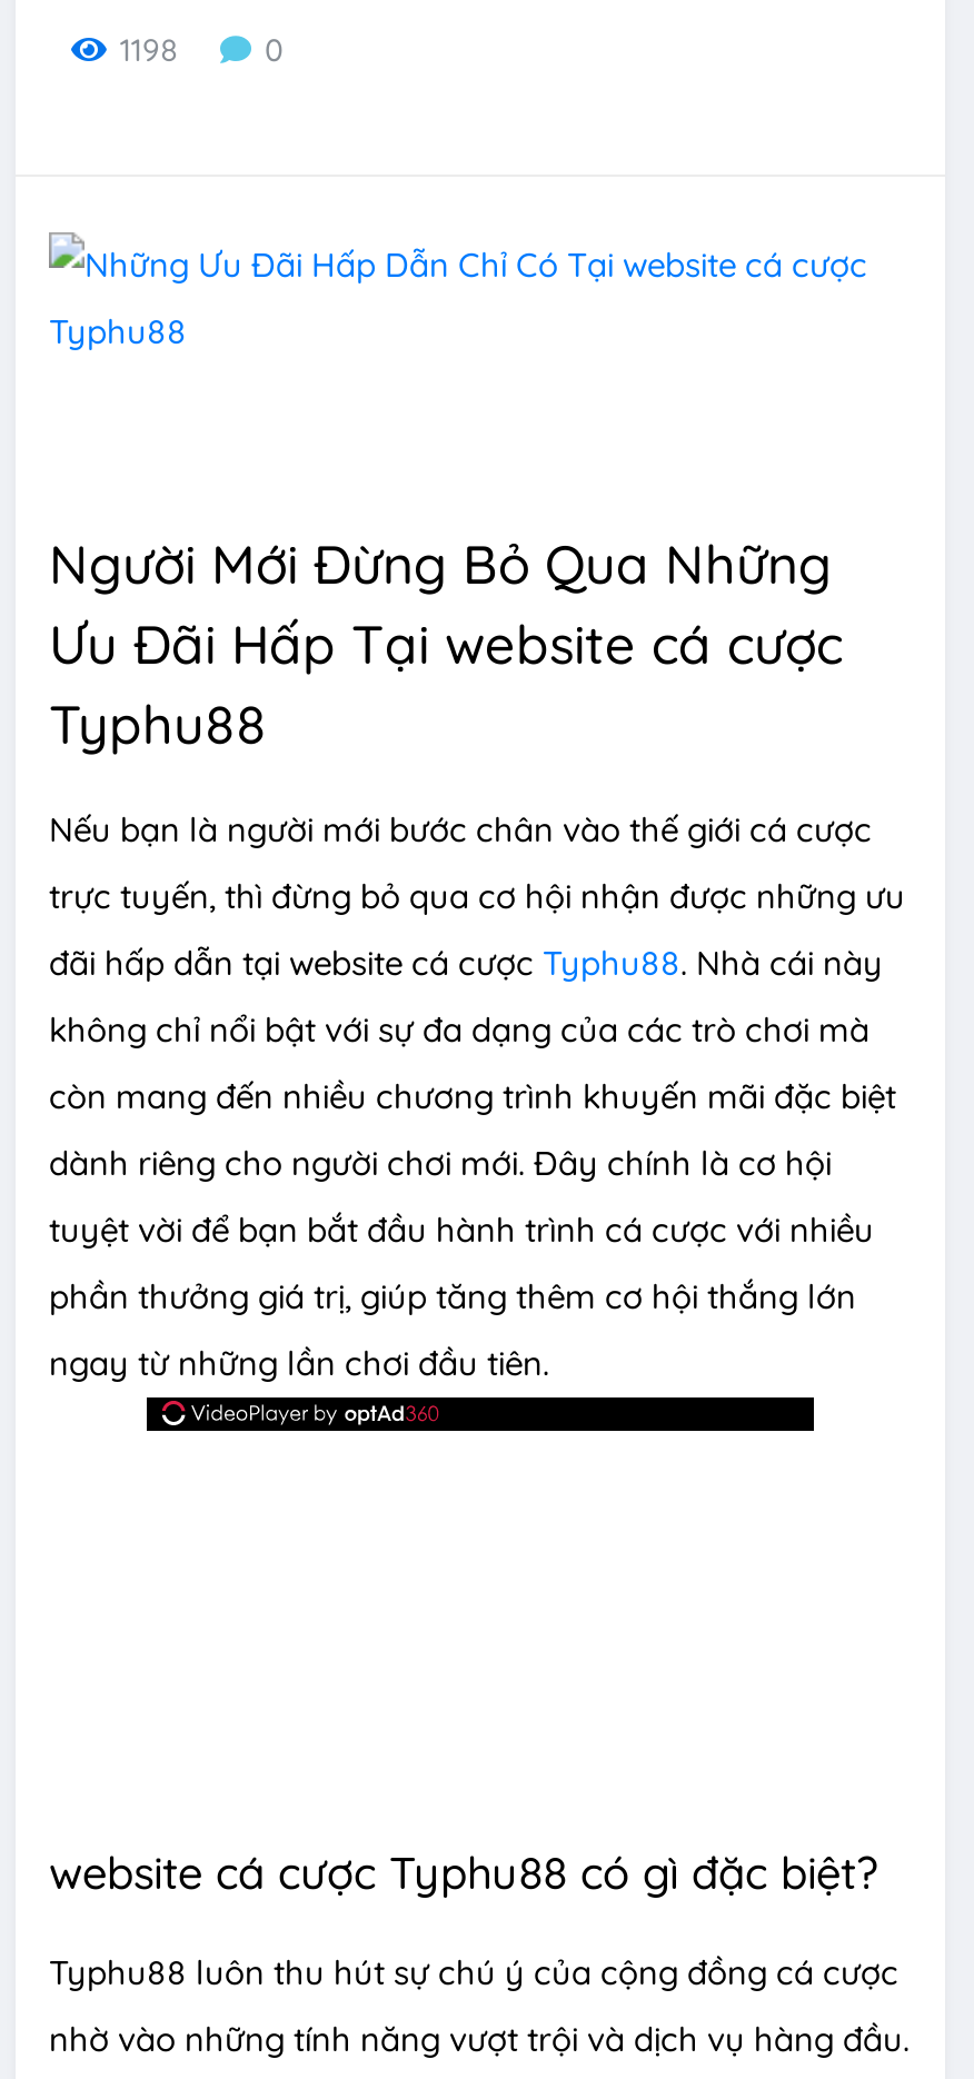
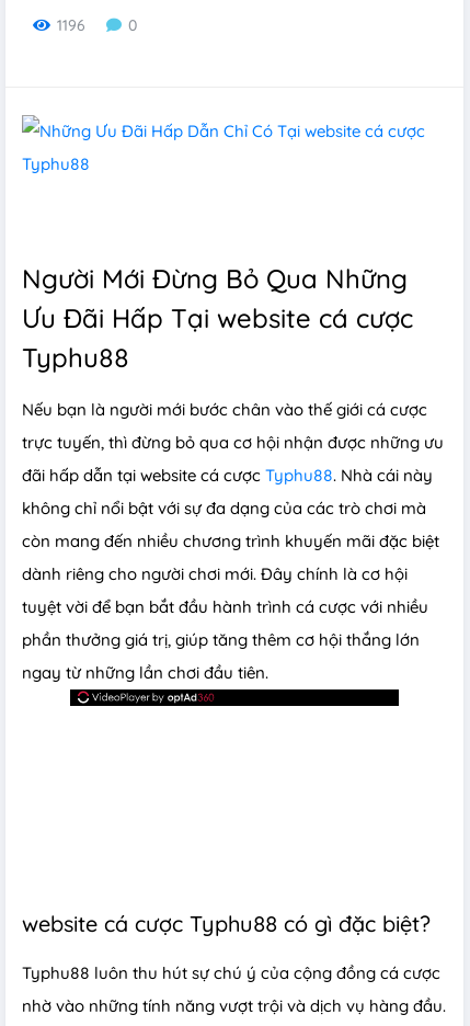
[120,31,178,71] 1198 -> [57,16,85,36] 1196

